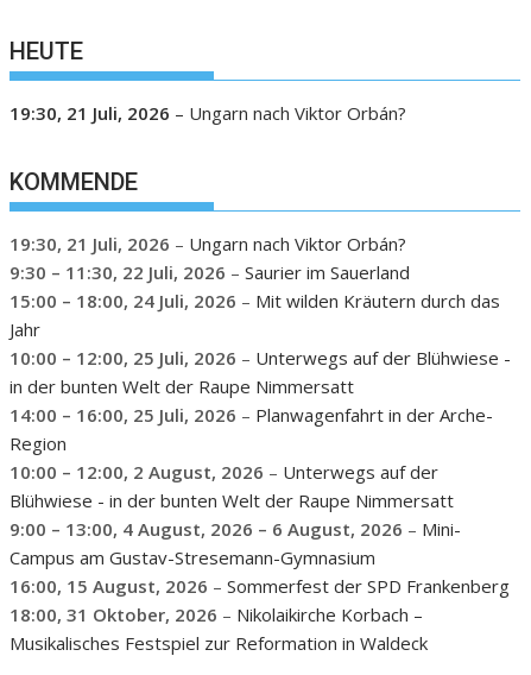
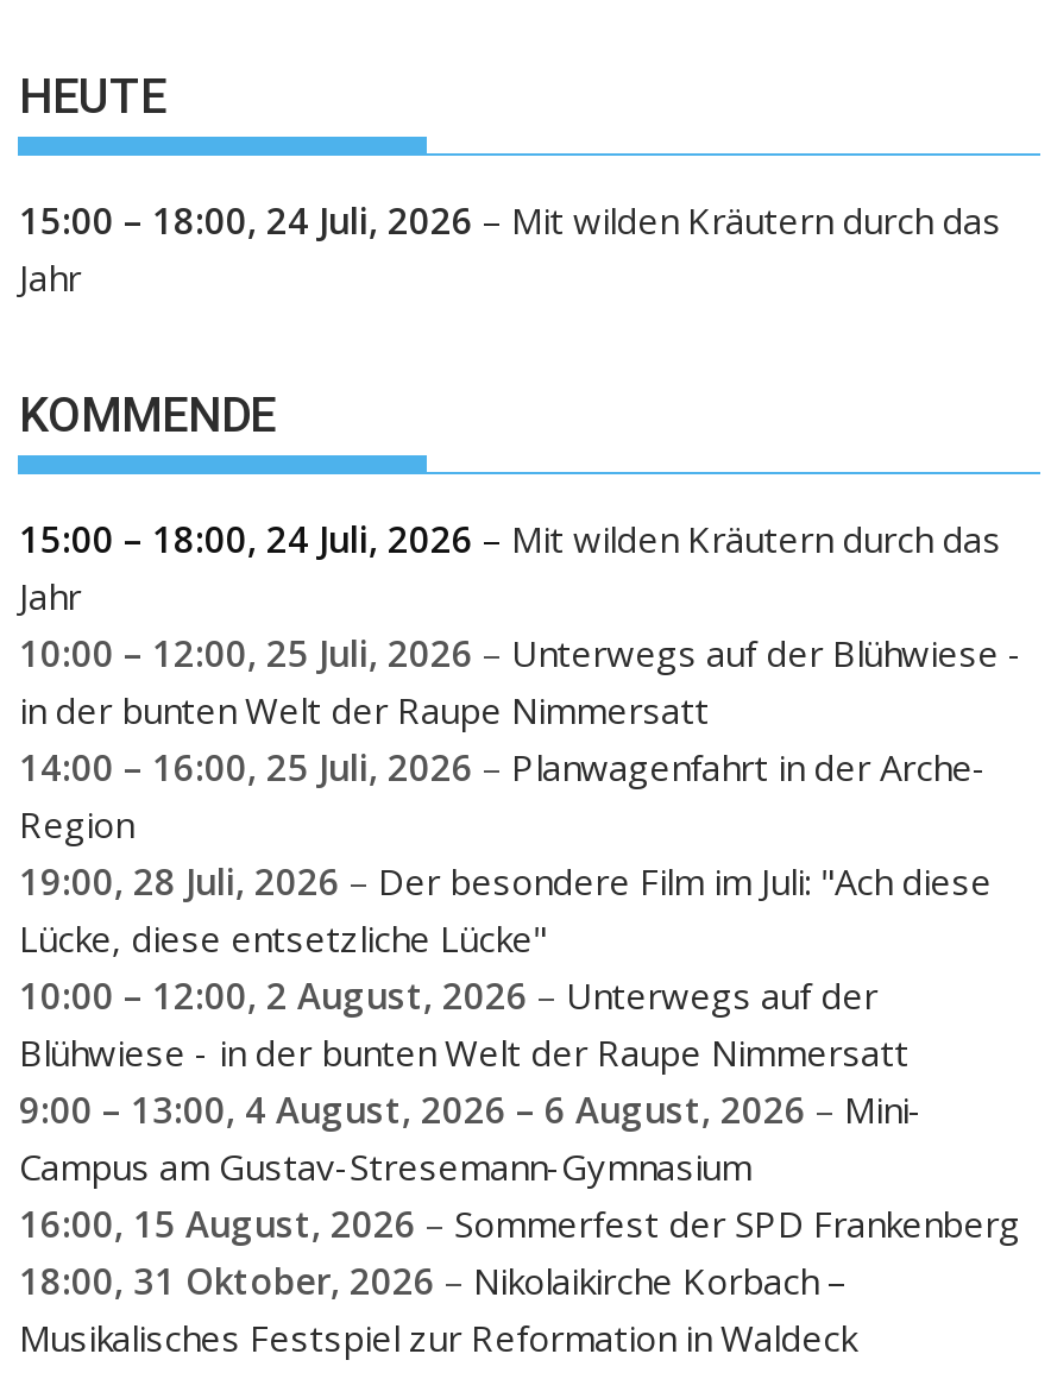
[10,100,407,124] 19:30, 21 Juli, 2026 – Ungarn nach Viktor Orbán? -> [19,195,1001,300] 15:00 – 18:00, 24 Juli, 2026 – Mit wilden Kräutern durch das | Jahr
[10,232,410,284] 19:30, 21 Juli, 2026 – Ungarn nach Viktor Orbán? | 9:30 – 11:30, 22 Juli, 2026 – Saurier im Sauerland -> none
moved [10,289,511,455] -> [19,515,1022,848]: 15:00 – 18:00, 24 Juli, 2026 – Mit wilden Kräutern durch das | Jahr | 10:00 – 12:00, 25 Juli, 2026 – Unterwegs auf der Blühwiese - | in der bunten Welt der Raupe Nimmersatt | 14:00 – 16:00, 25 Juli, 2026 – Planwagenfahrt in der Arche- | Region
none -> [19,857,992,962] 19:00, 28 Juli, 2026 – Der besondere Film im Juli: "Ach diese | Lücke, diese entsetzliche Lücke"

